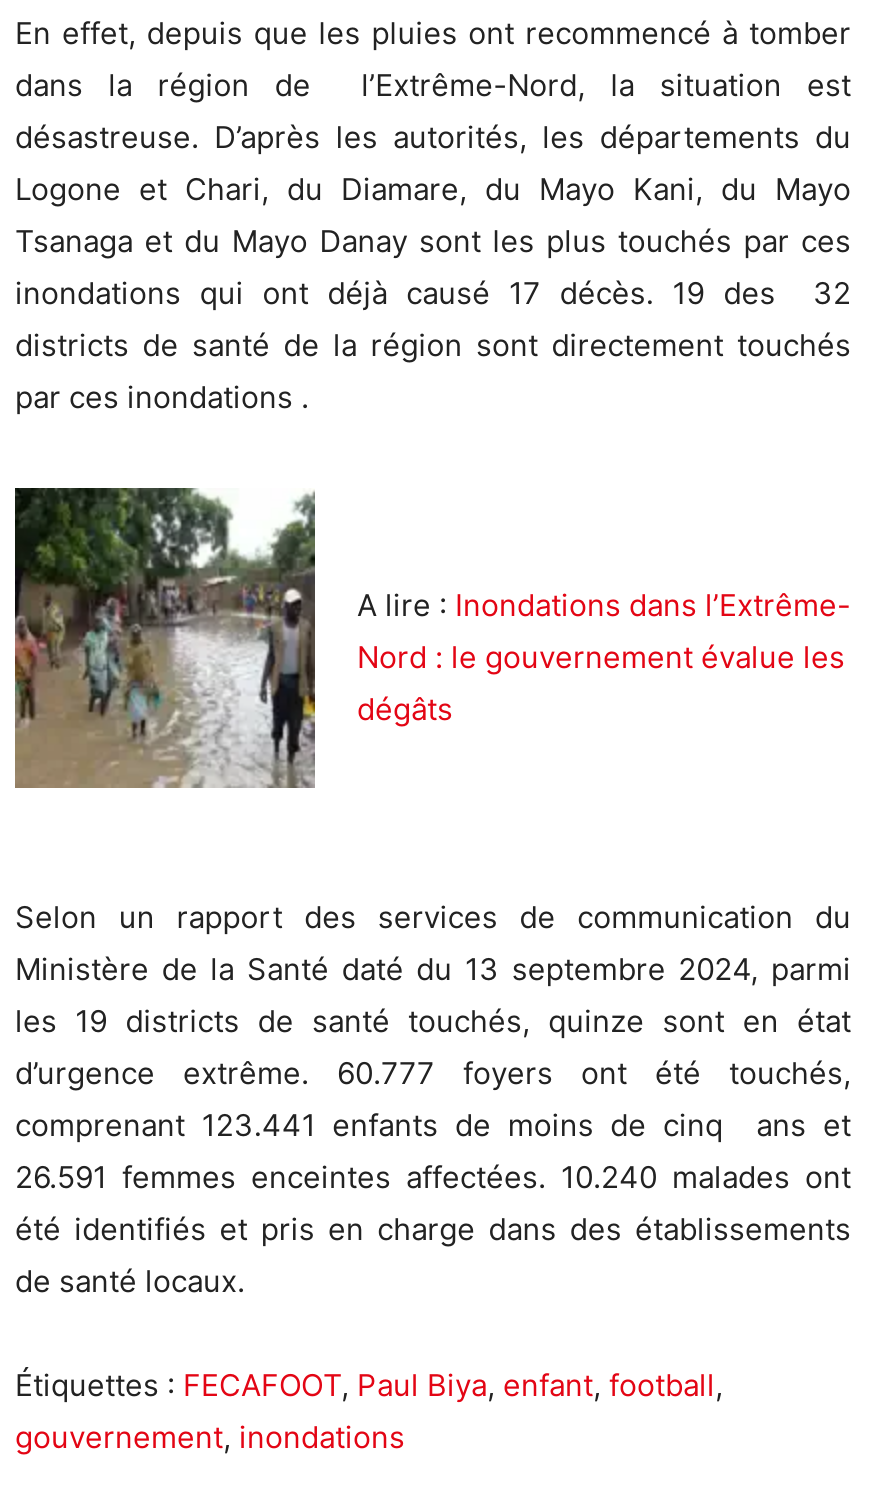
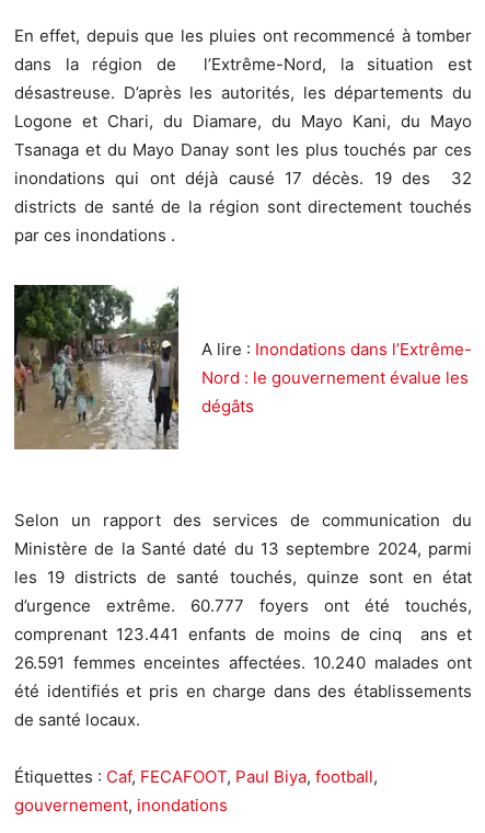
[15,1366,723,1404] Étiquettes : FECAFOOT, Paul Biya, enfant, football, -> [14,766,378,787] Étiquettes : Caf, FECAFOOT, Paul Biya, football,

